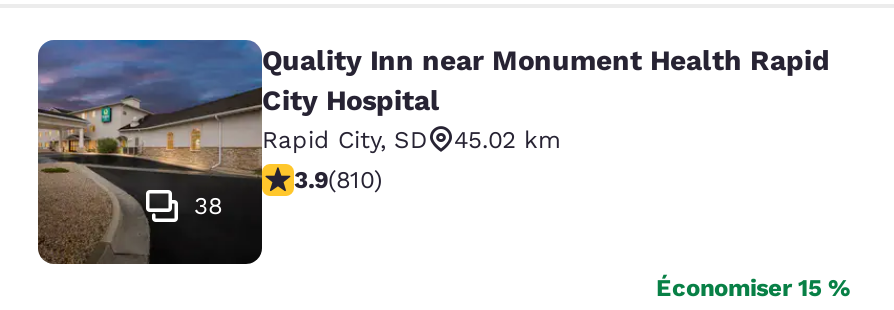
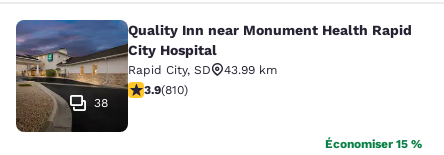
[262,126,560,154] Rapid City, SD 45.02 km -> [128,63,277,77] Rapid City, SD 43.99 km

